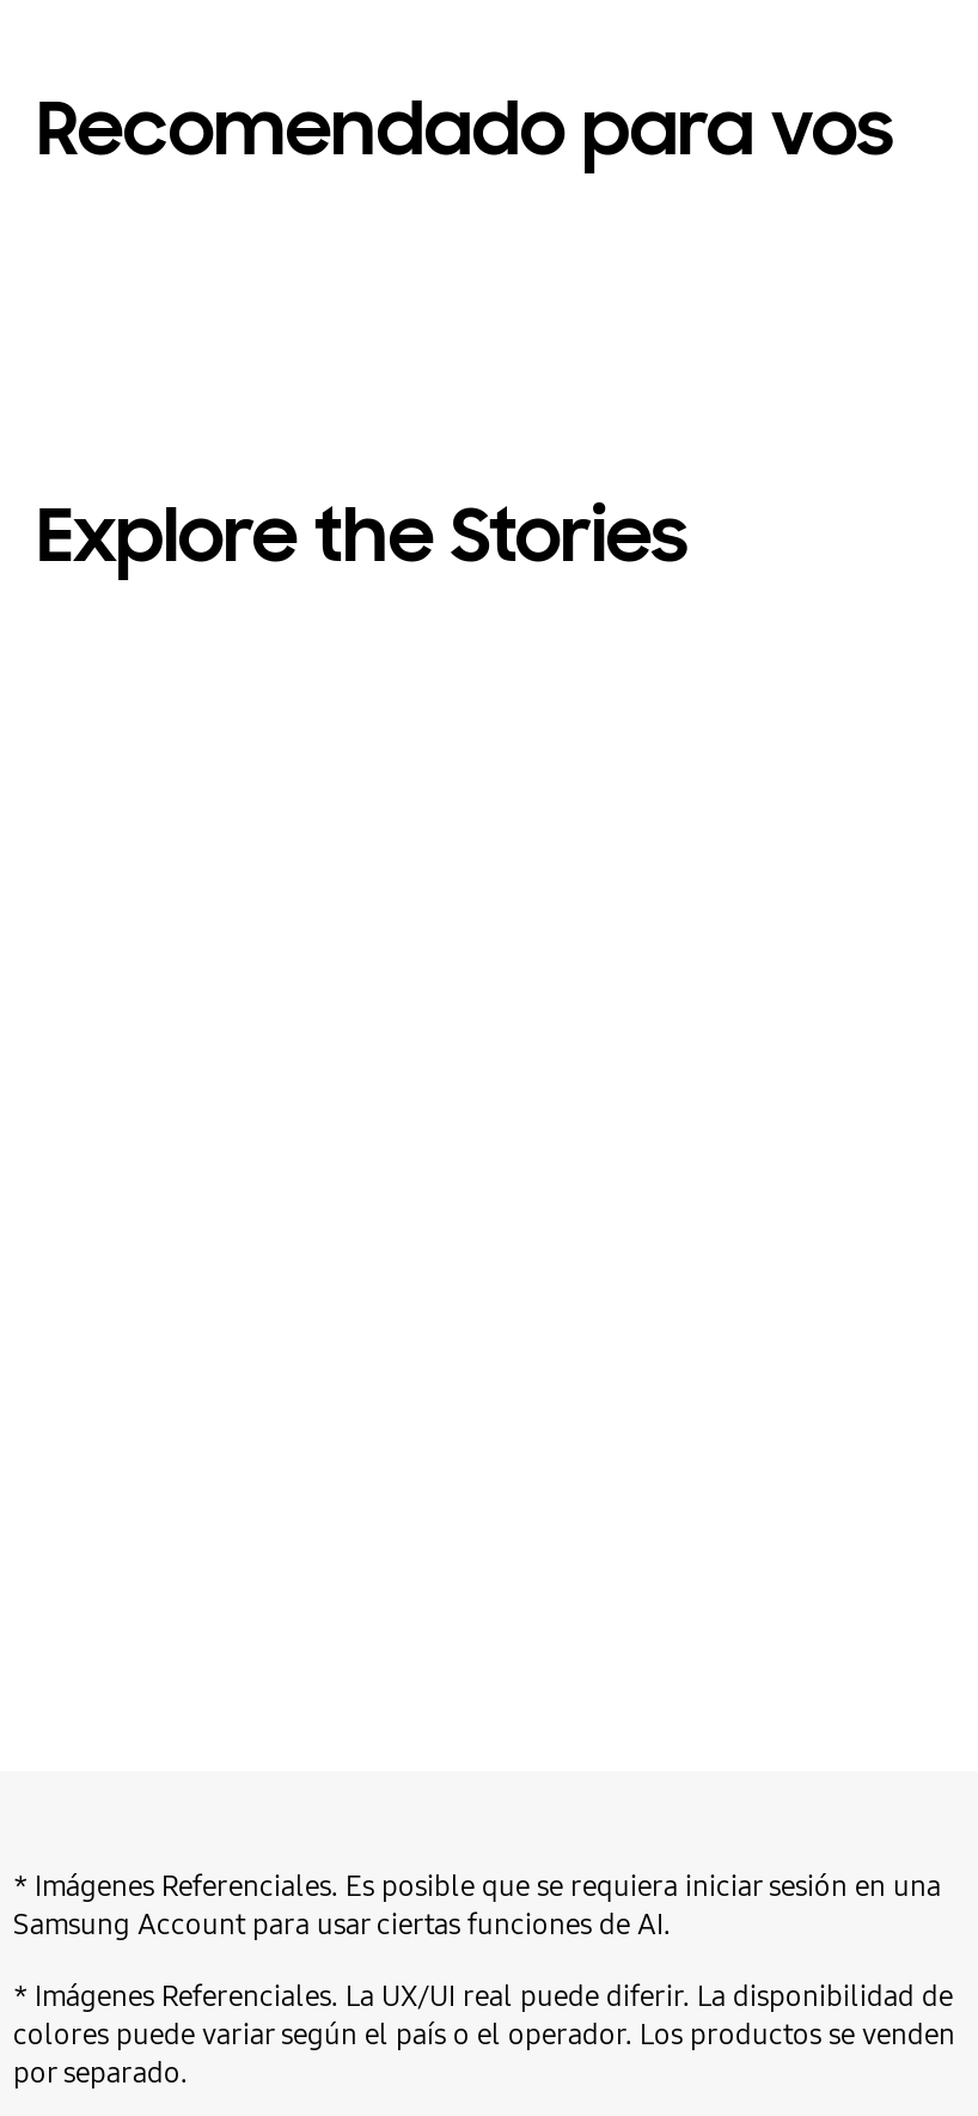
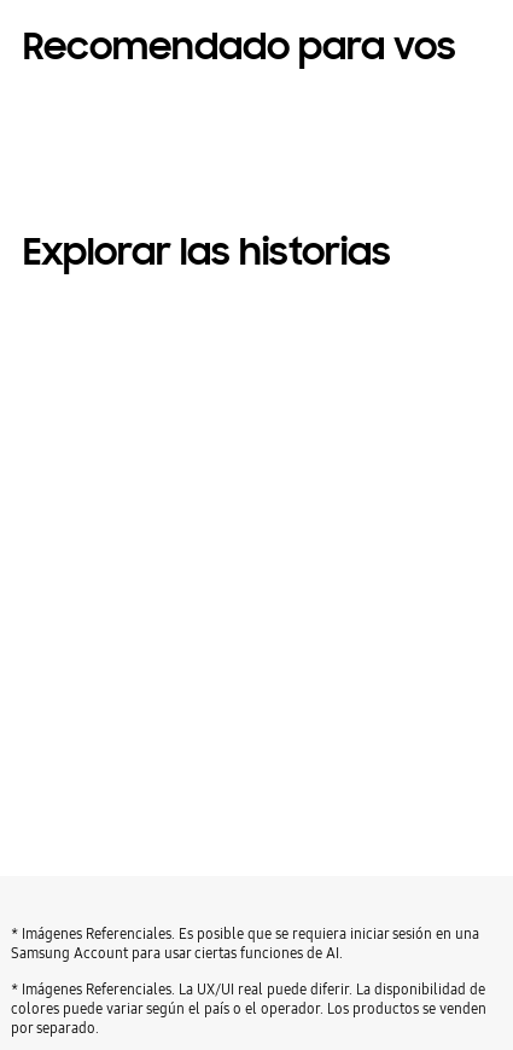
[37,489,690,582] Explore the Stories -> [23,228,391,275] Explorar las historias

